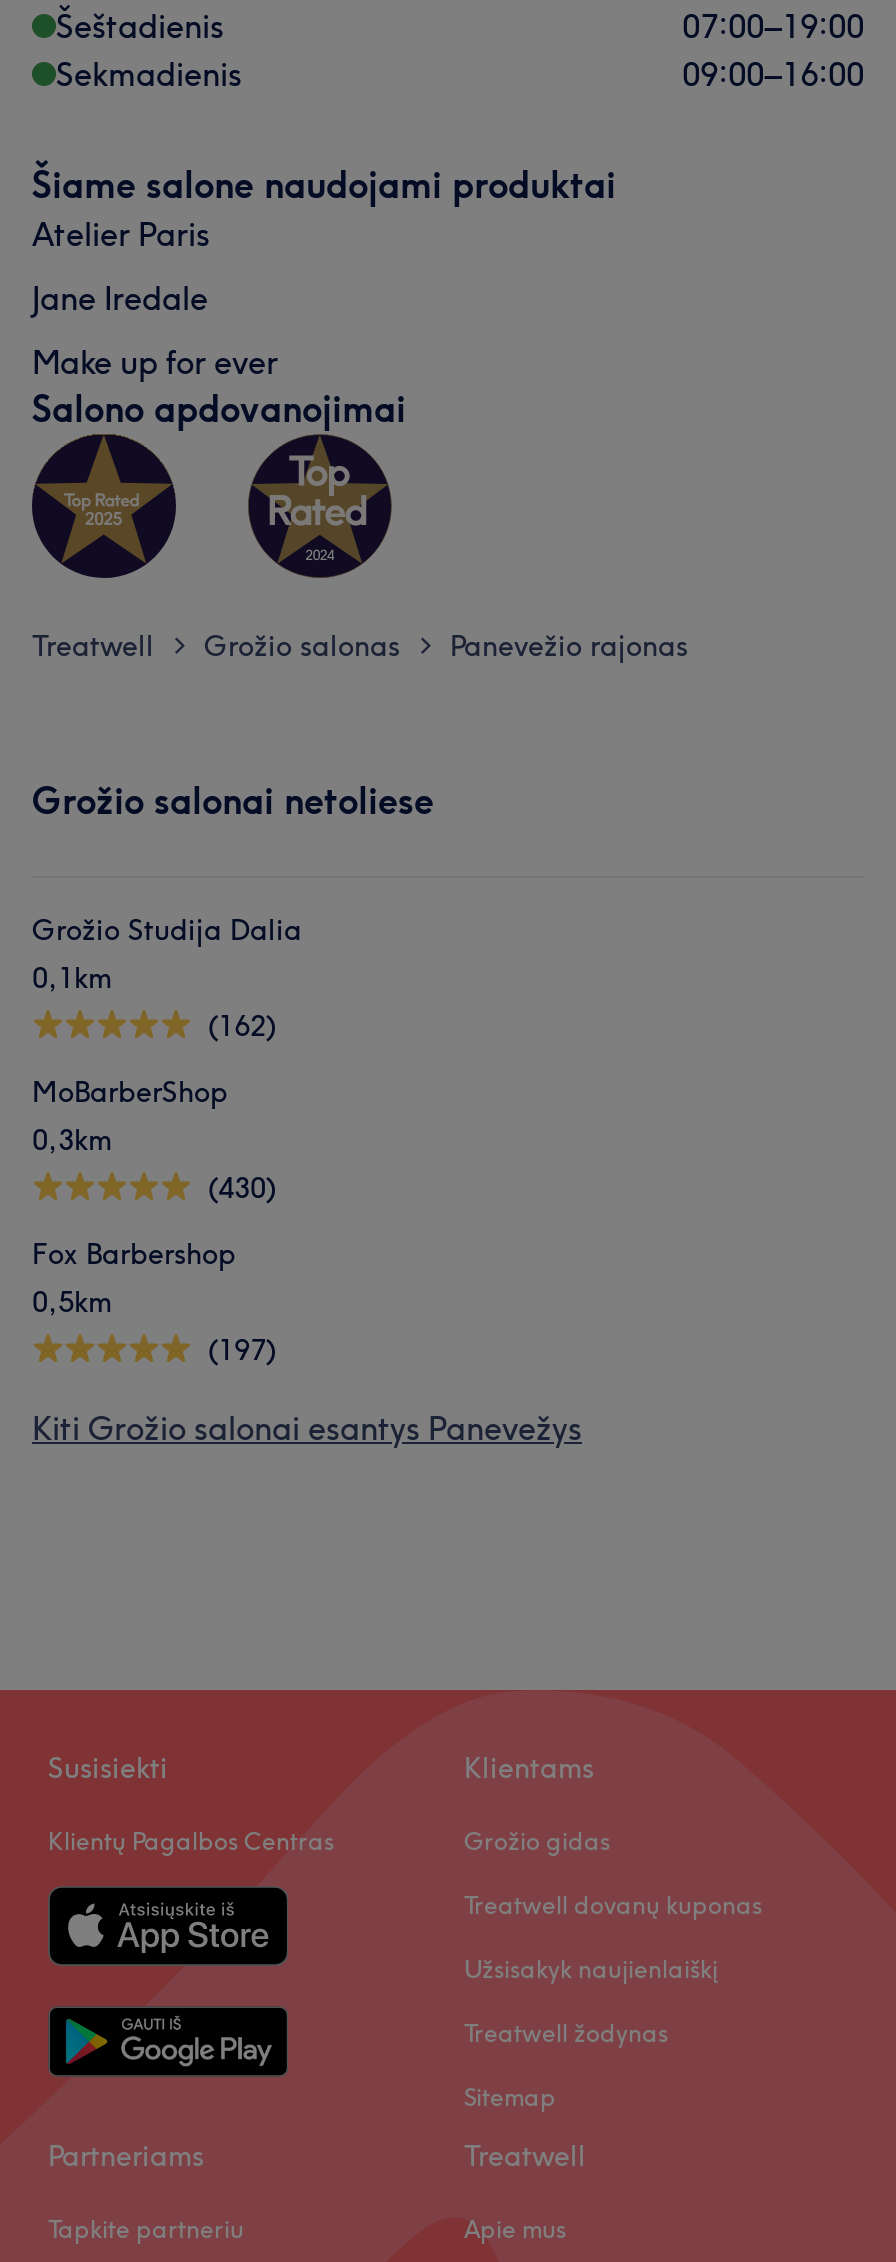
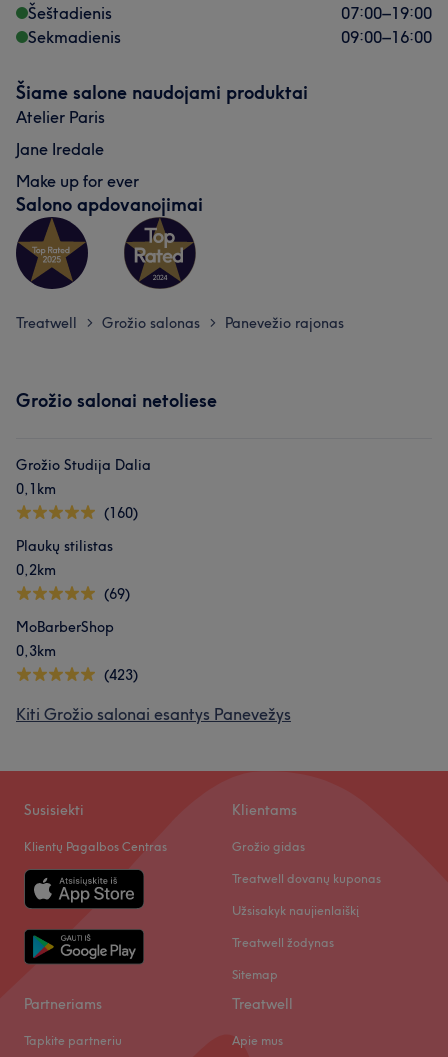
[208,1008,276,1044] (162) -> [16,504,138,603] (160) | Plaukų stilistas | 0,2km | (69)
moved [32,1074,228,1158] -> [16,618,114,660]: MoBarberShop | 0,3km
[32,1170,276,1368] (430) | Fox Barbershop | 0,5km | (197) -> [104,666,138,684] (423)

